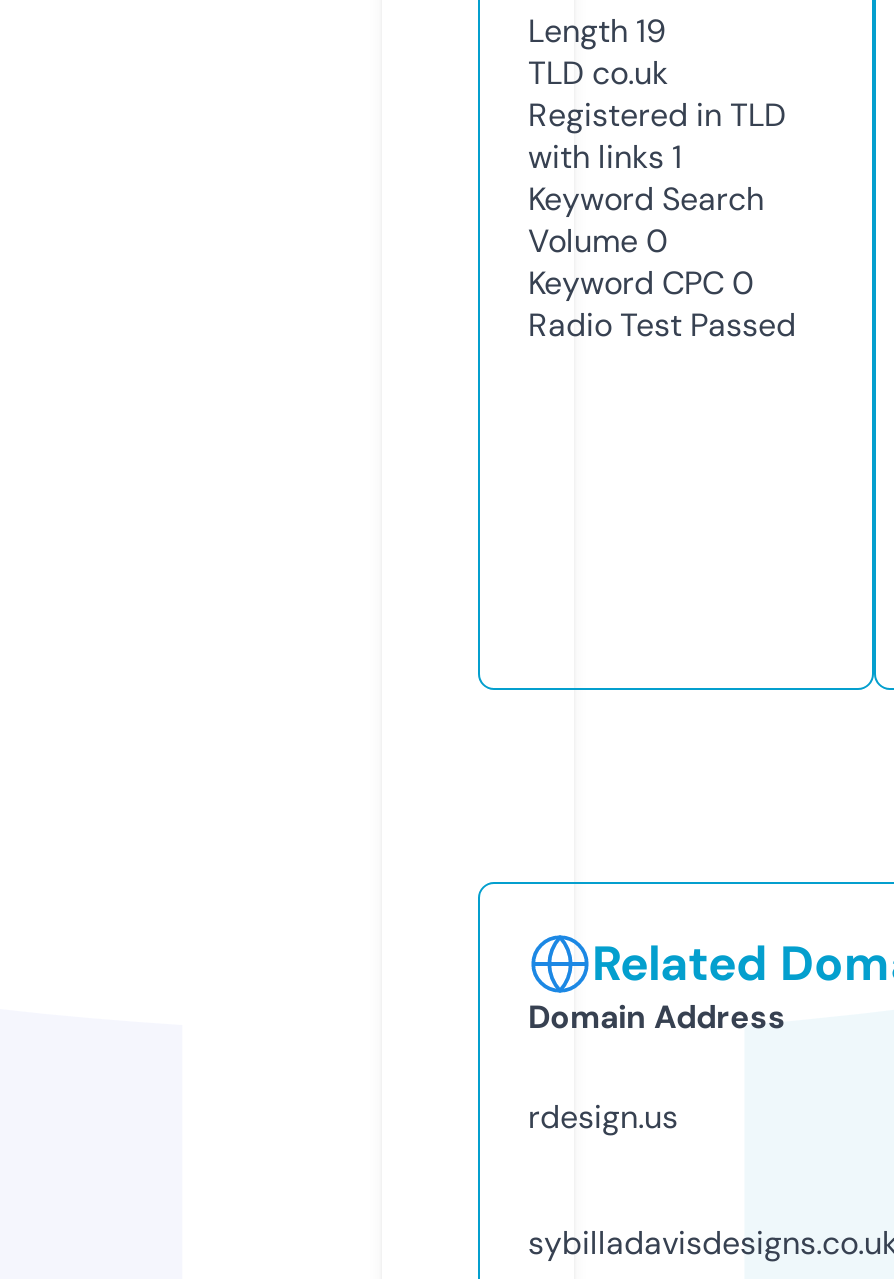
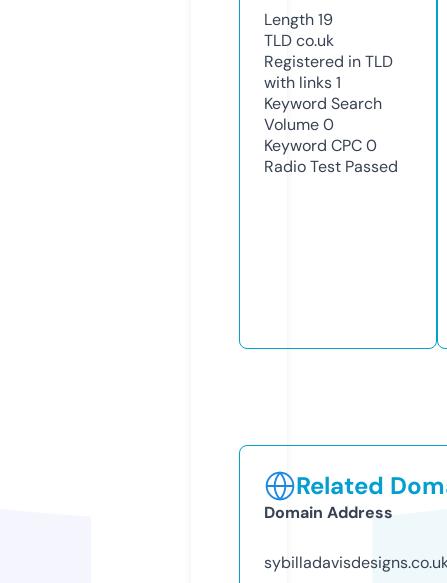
[528,1096,678,1138] rdesign.us -> none

